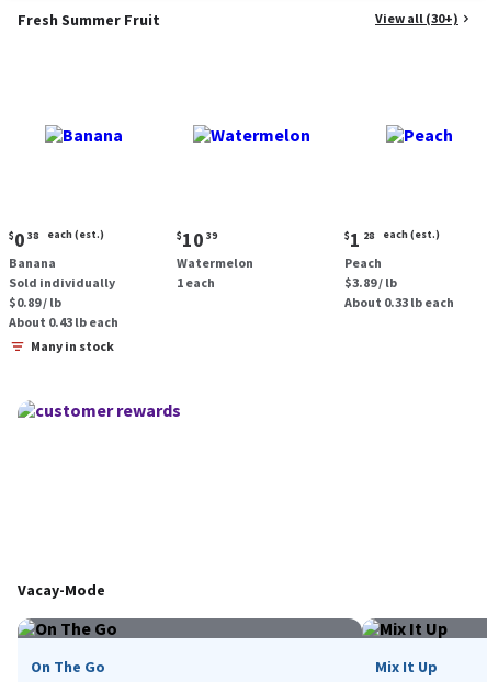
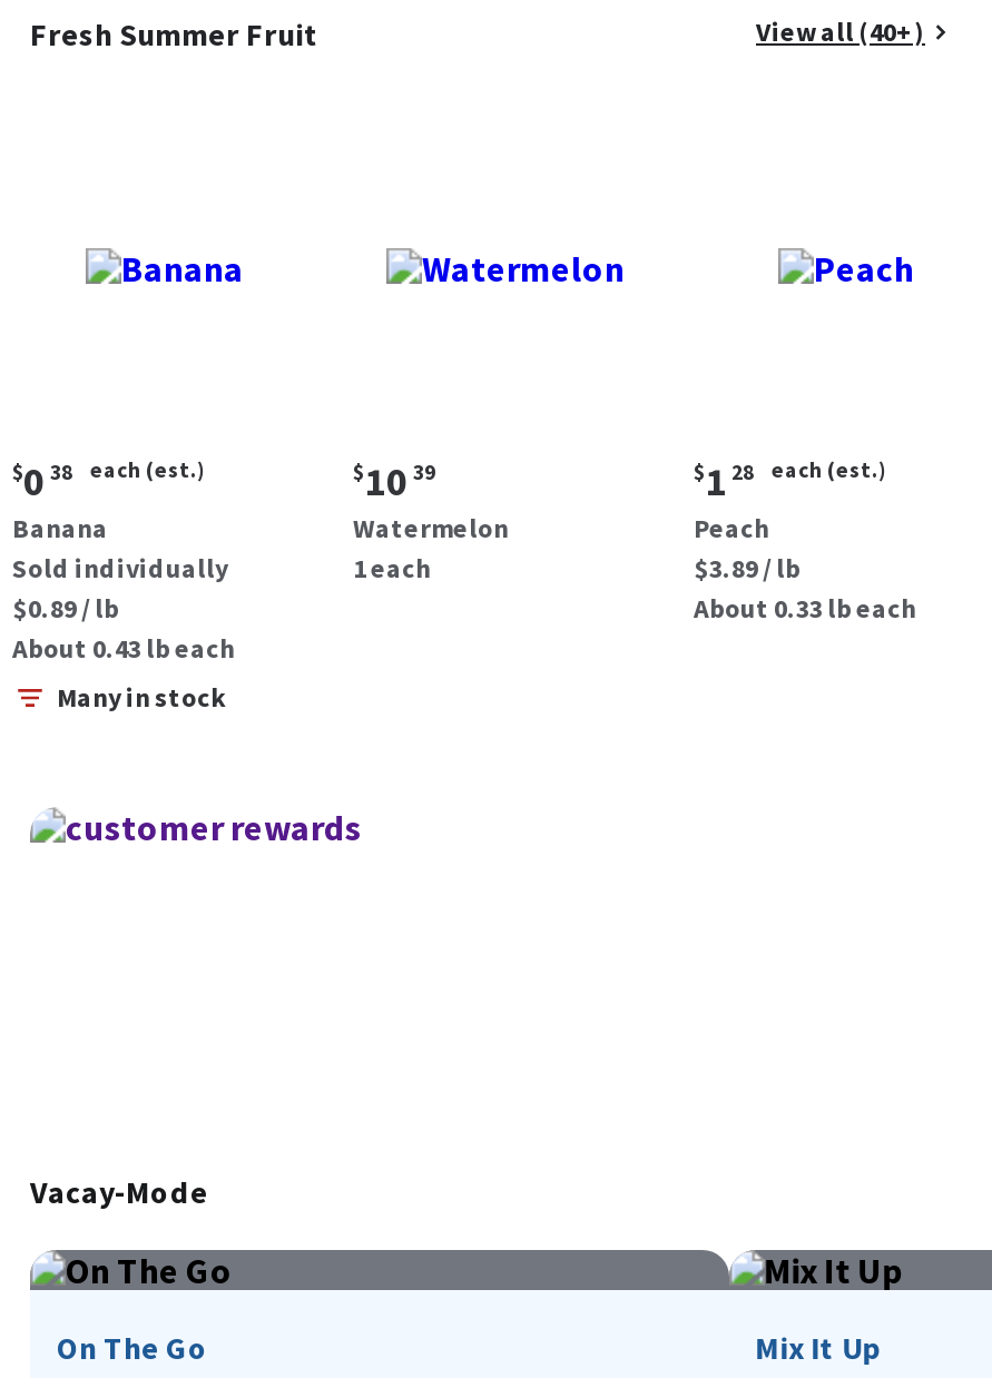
[375,10,458,26] View all (30+) -> [756,15,925,48] View all (40+)

